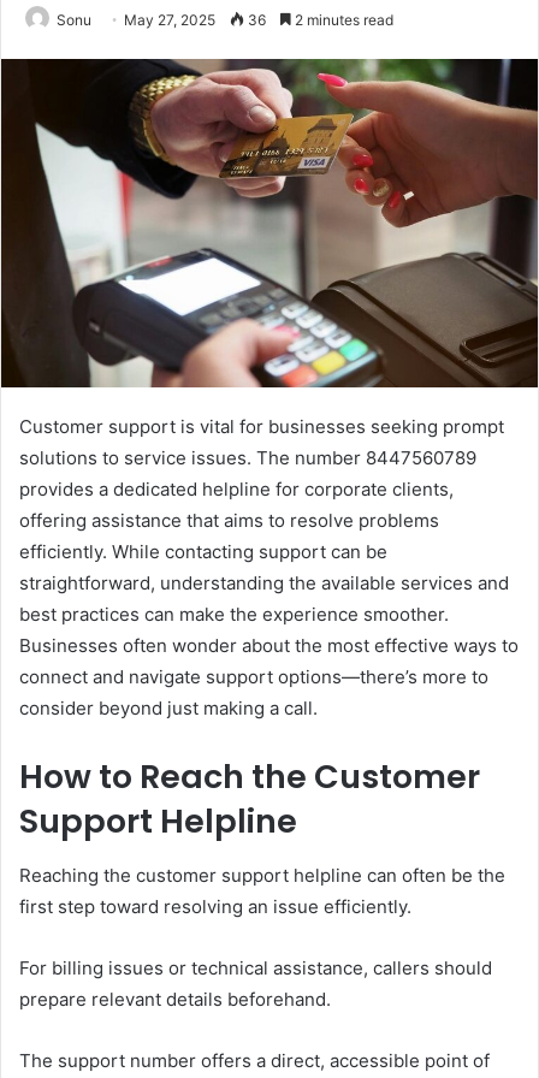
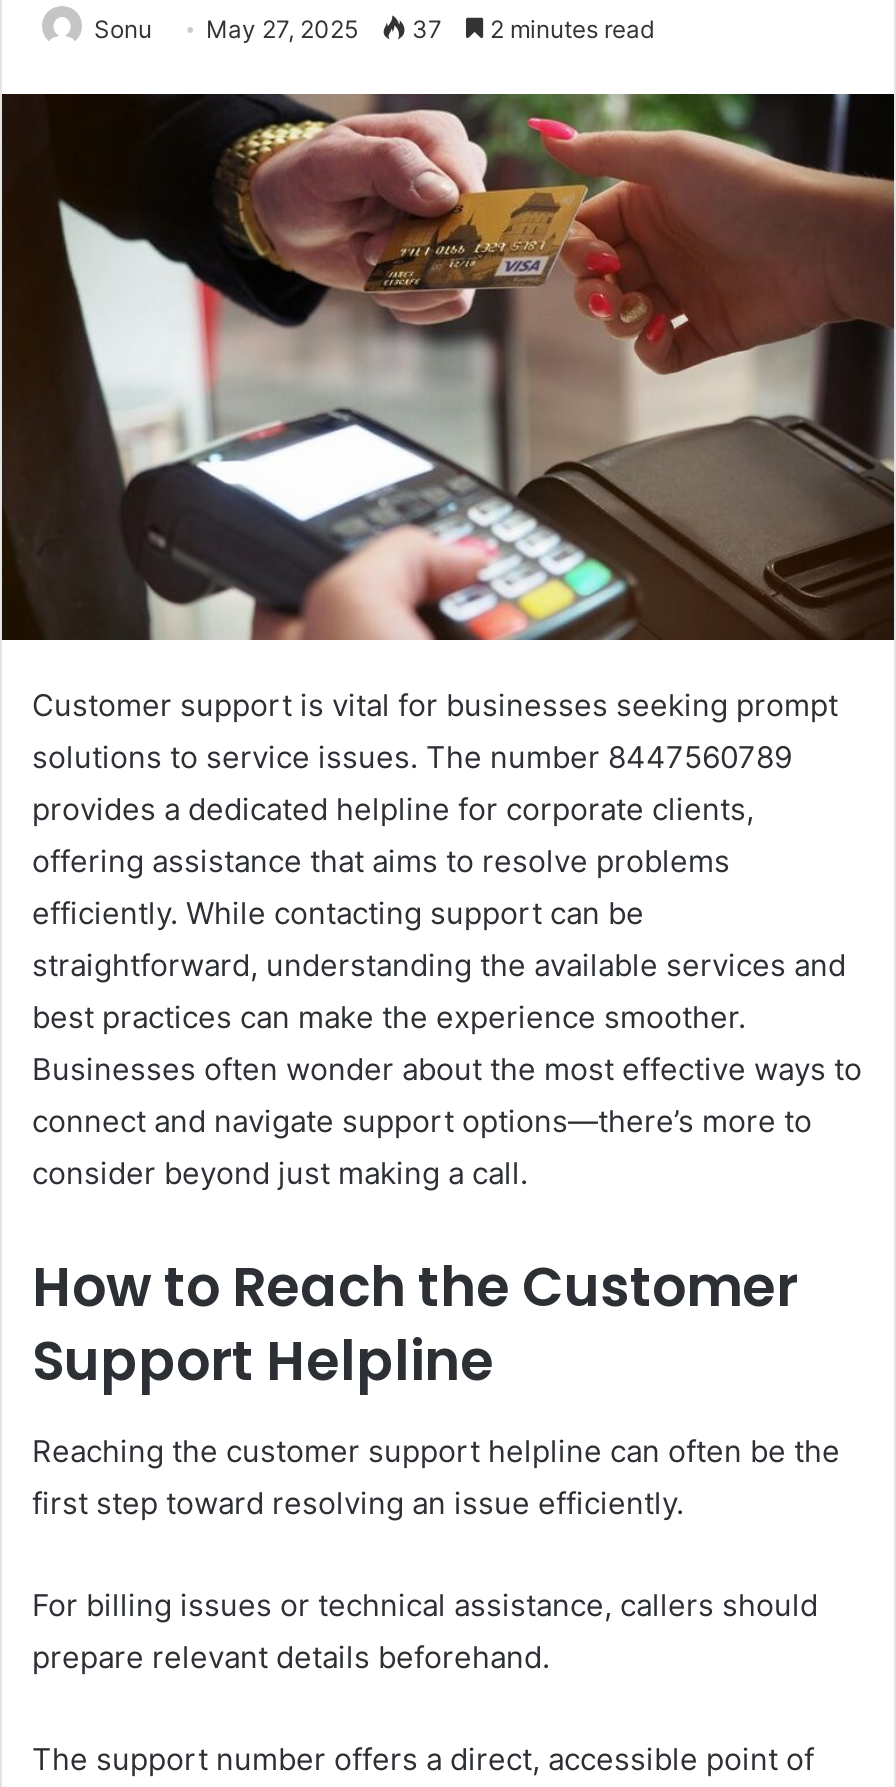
[57,11,393,29] Sonu May 27, 2025 36 2 minutes read -> [94,14,654,44] Sonu May 27, 2025 37 2 minutes read

